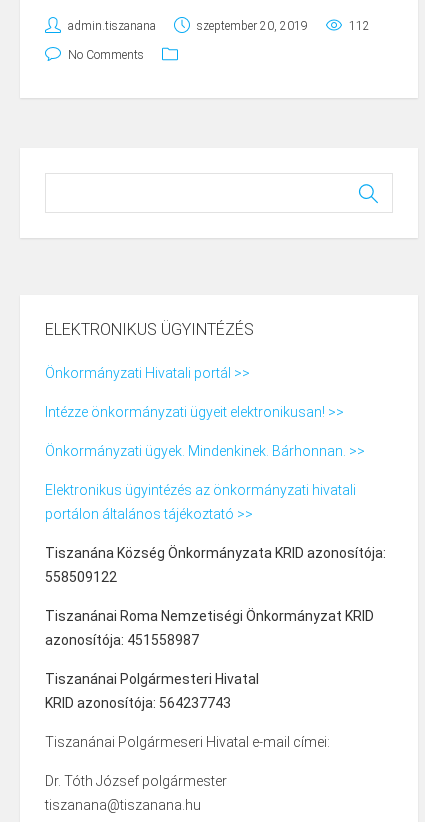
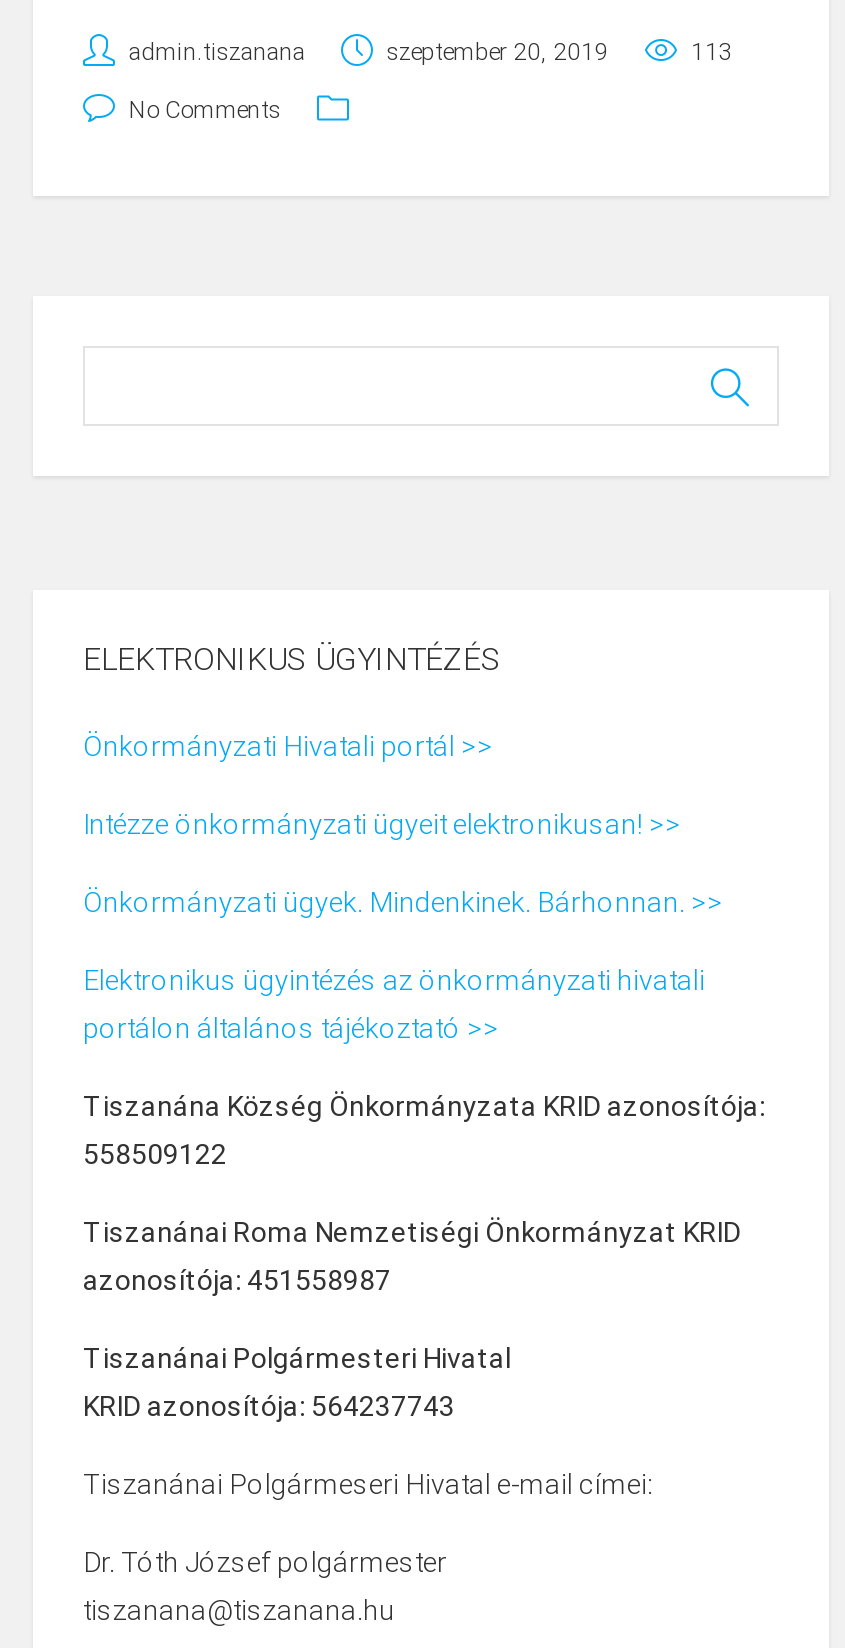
[349,19,370,33] 112 -> [691,38,733,66] 113

